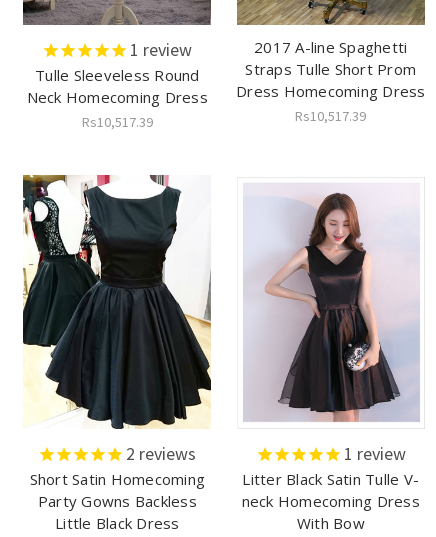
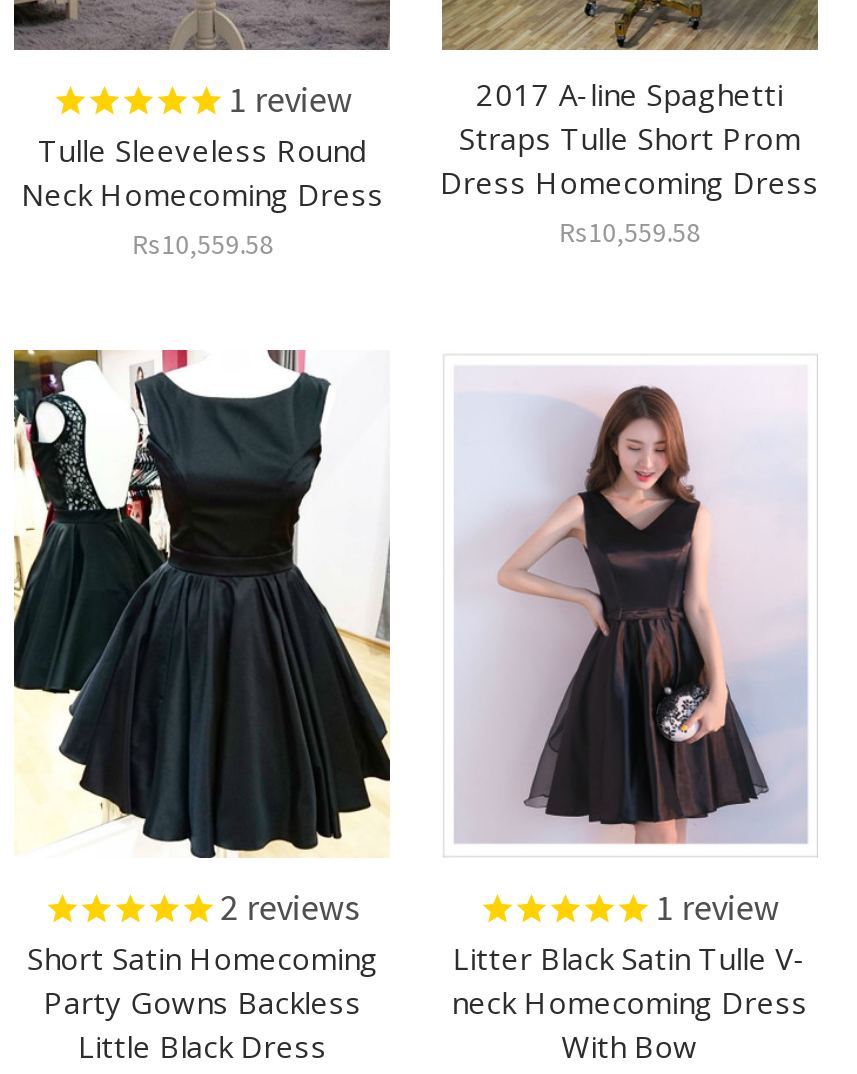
[295,107,366,125] Rs10,517.39 -> [558,214,700,250] Rs10,559.58
[82,113,153,131] Rs10,517.39 -> [132,226,274,262] Rs10,559.58

